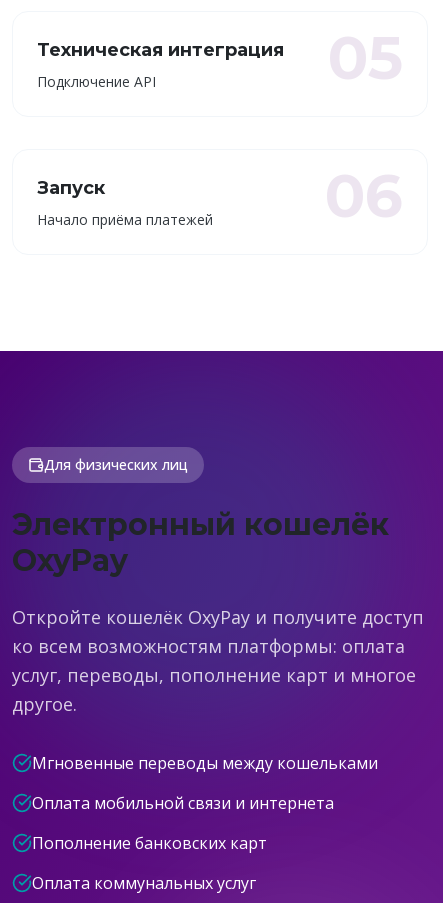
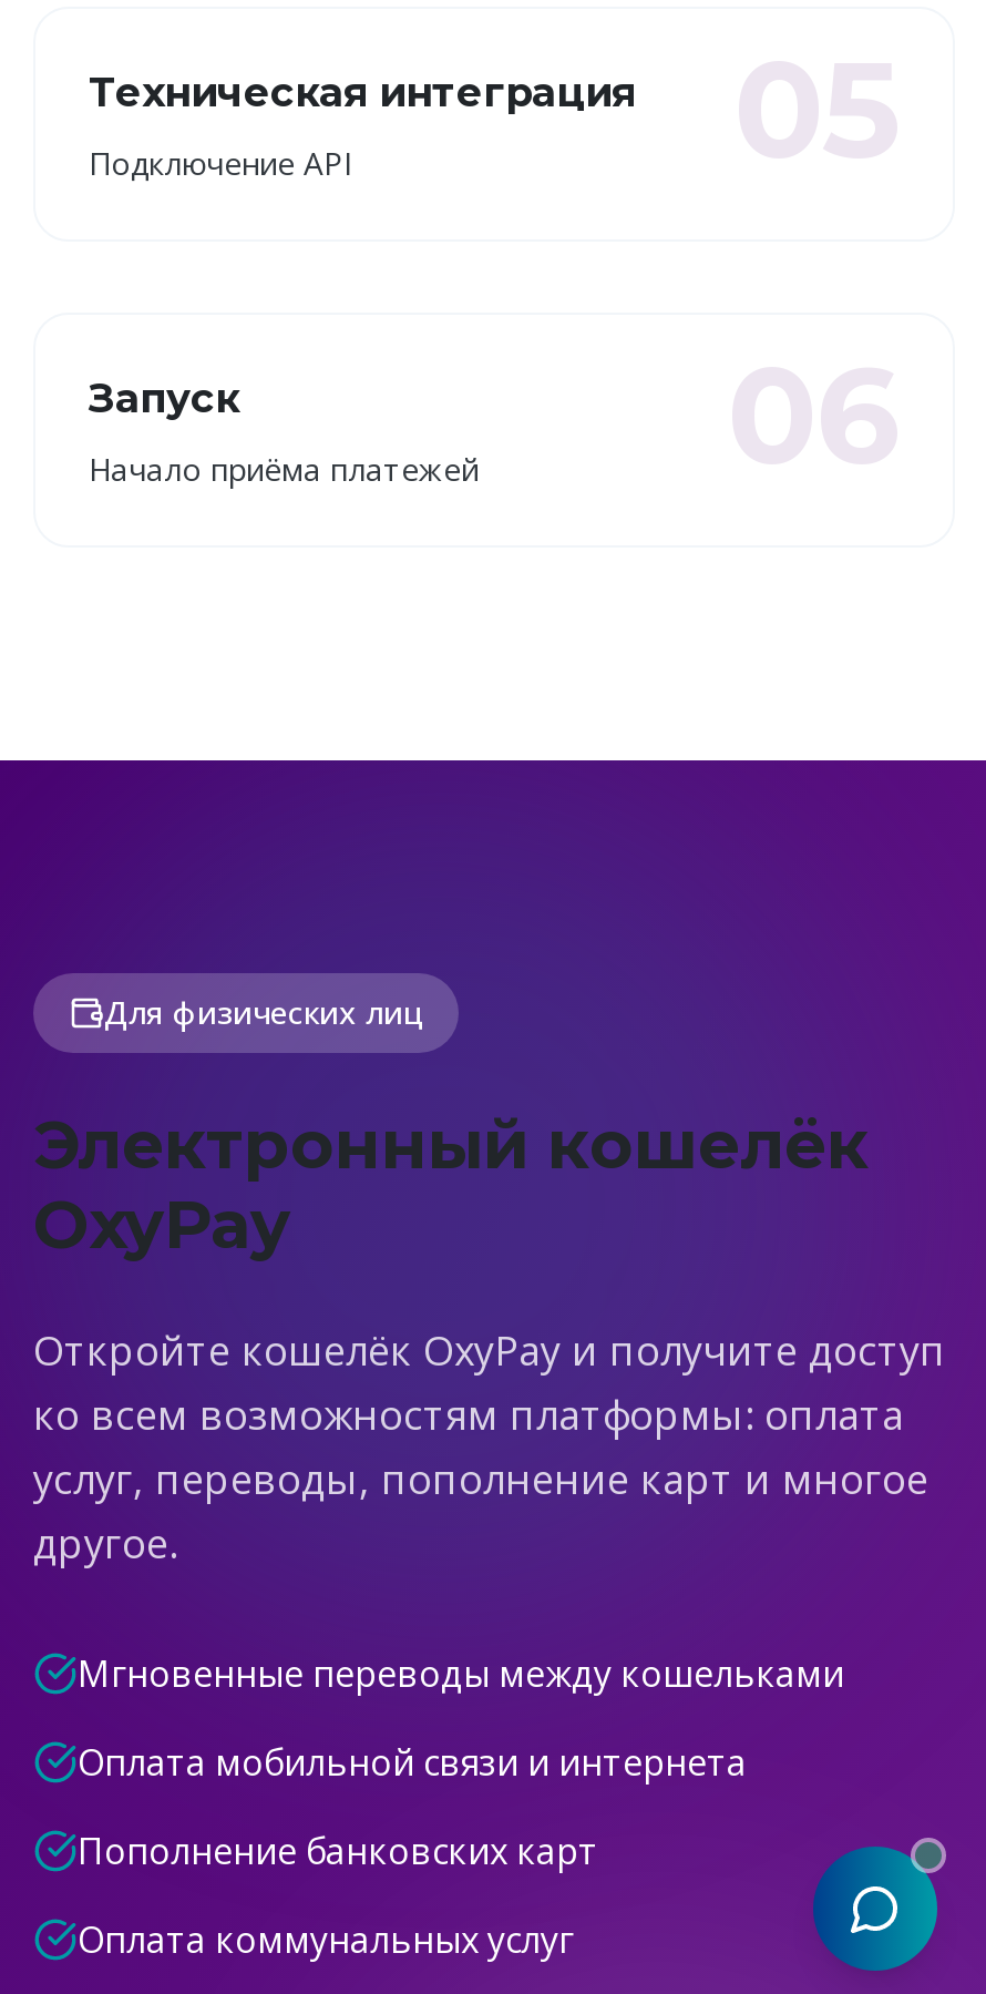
none -> [811,1835,948,1973] [image]

